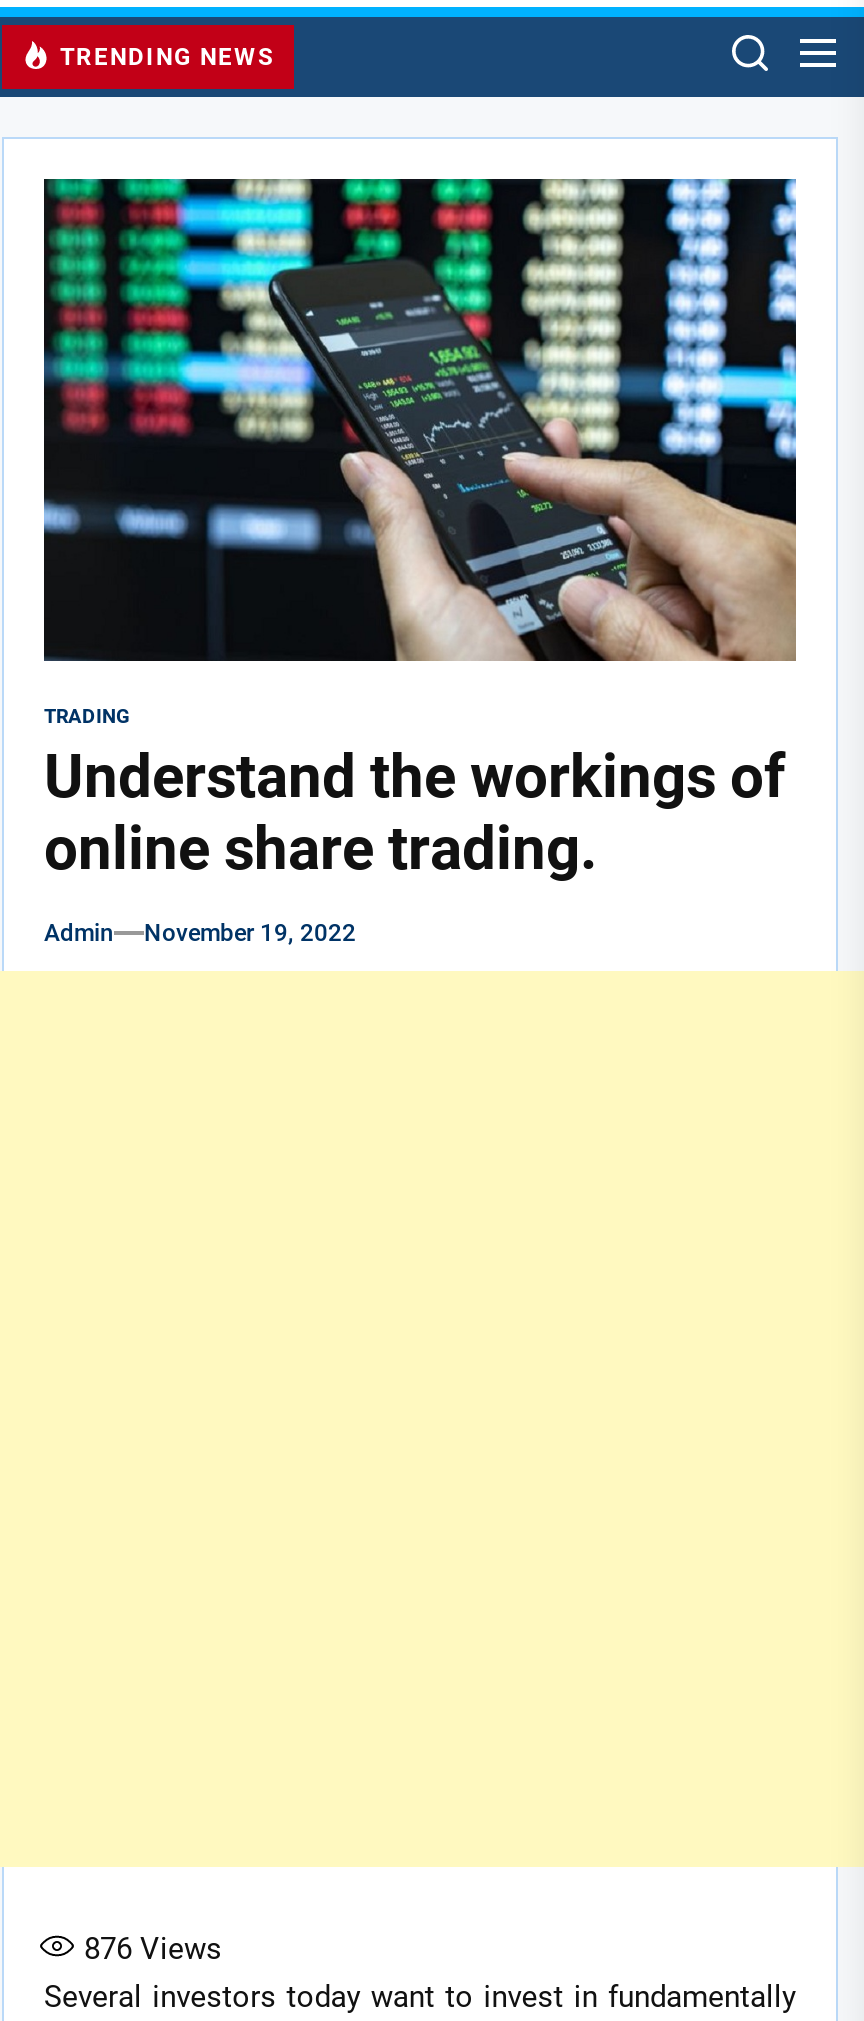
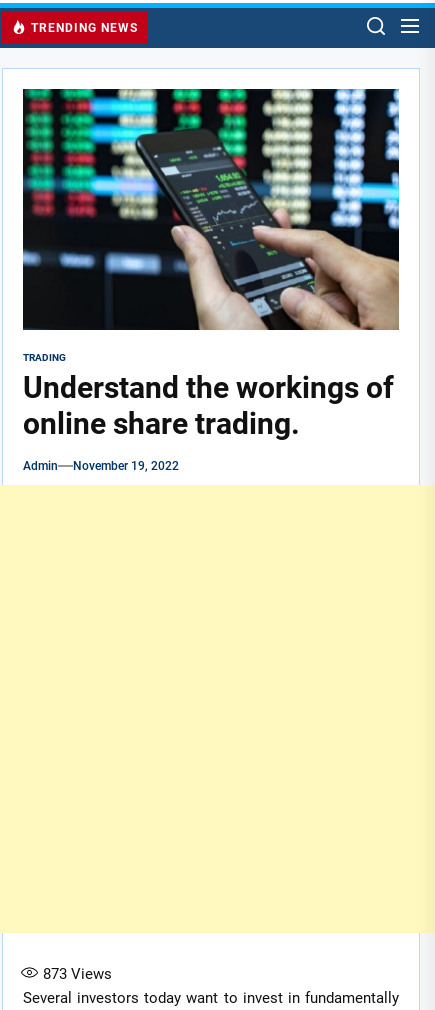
[84,1931,222,1967] 876 Views -> [43,965,112,983] 873 Views

